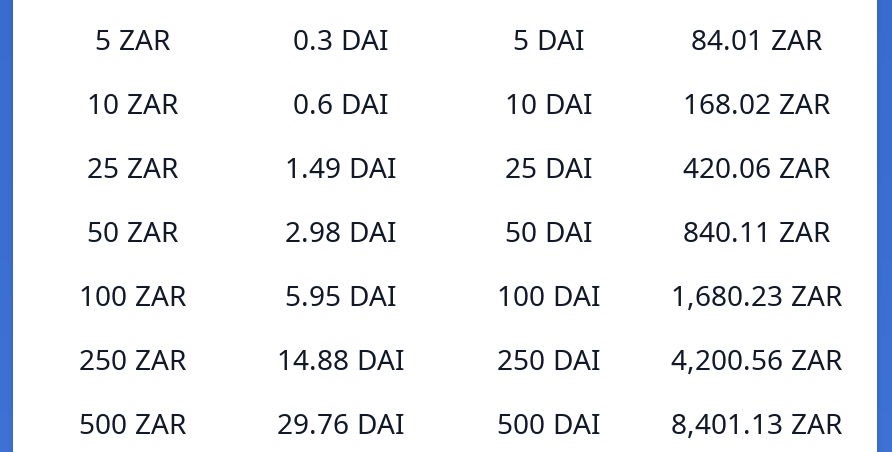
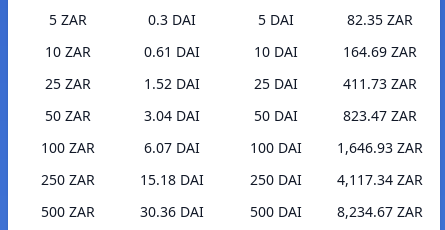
[691,20,823,58] 84.01 ZAR -> [347,10,413,29] 82.35 ZAR
[293,84,389,122] 0.6 DAI -> [144,42,200,61] 0.61 DAI
[683,84,831,122] 168.02 ZAR -> [343,42,417,61] 164.69 ZAR
[285,148,397,186] 1.49 DAI -> [144,74,200,93] 1.52 DAI
[683,148,831,186] 420.06 ZAR -> [343,74,417,93] 411.73 ZAR
[285,212,397,250] 2.98 DAI -> [144,106,200,125] 3.04 DAI
[683,212,831,250] 840.11 ZAR -> [343,106,417,125] 823.47 ZAR
[285,276,397,314] 5.95 DAI -> [144,138,200,157] 6.07 DAI
[497,276,843,314] 100 DAI 1,680.23 ZAR -> [250,138,423,157] 100 DAI 1,646.93 ZAR
[277,340,405,378] 14.88 DAI -> [140,170,204,189] 15.18 DAI
[497,340,843,378] 250 DAI 4,200.56 ZAR -> [250,170,423,189] 250 DAI 4,117.34 ZAR
[277,404,405,442] 29.76 DAI -> [140,202,204,221] 30.36 DAI
[497,404,843,442] 500 DAI 8,401.13 ZAR -> [250,202,423,221] 500 DAI 8,234.67 ZAR

